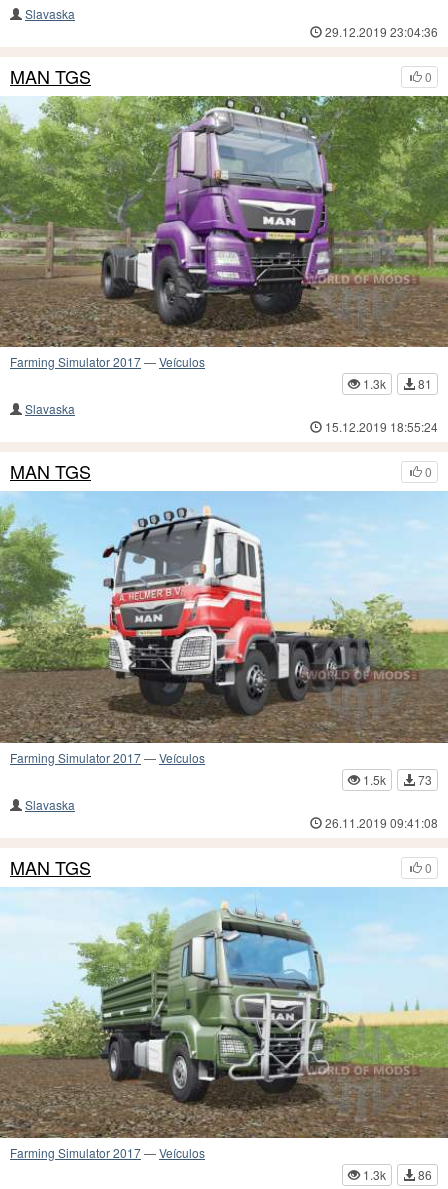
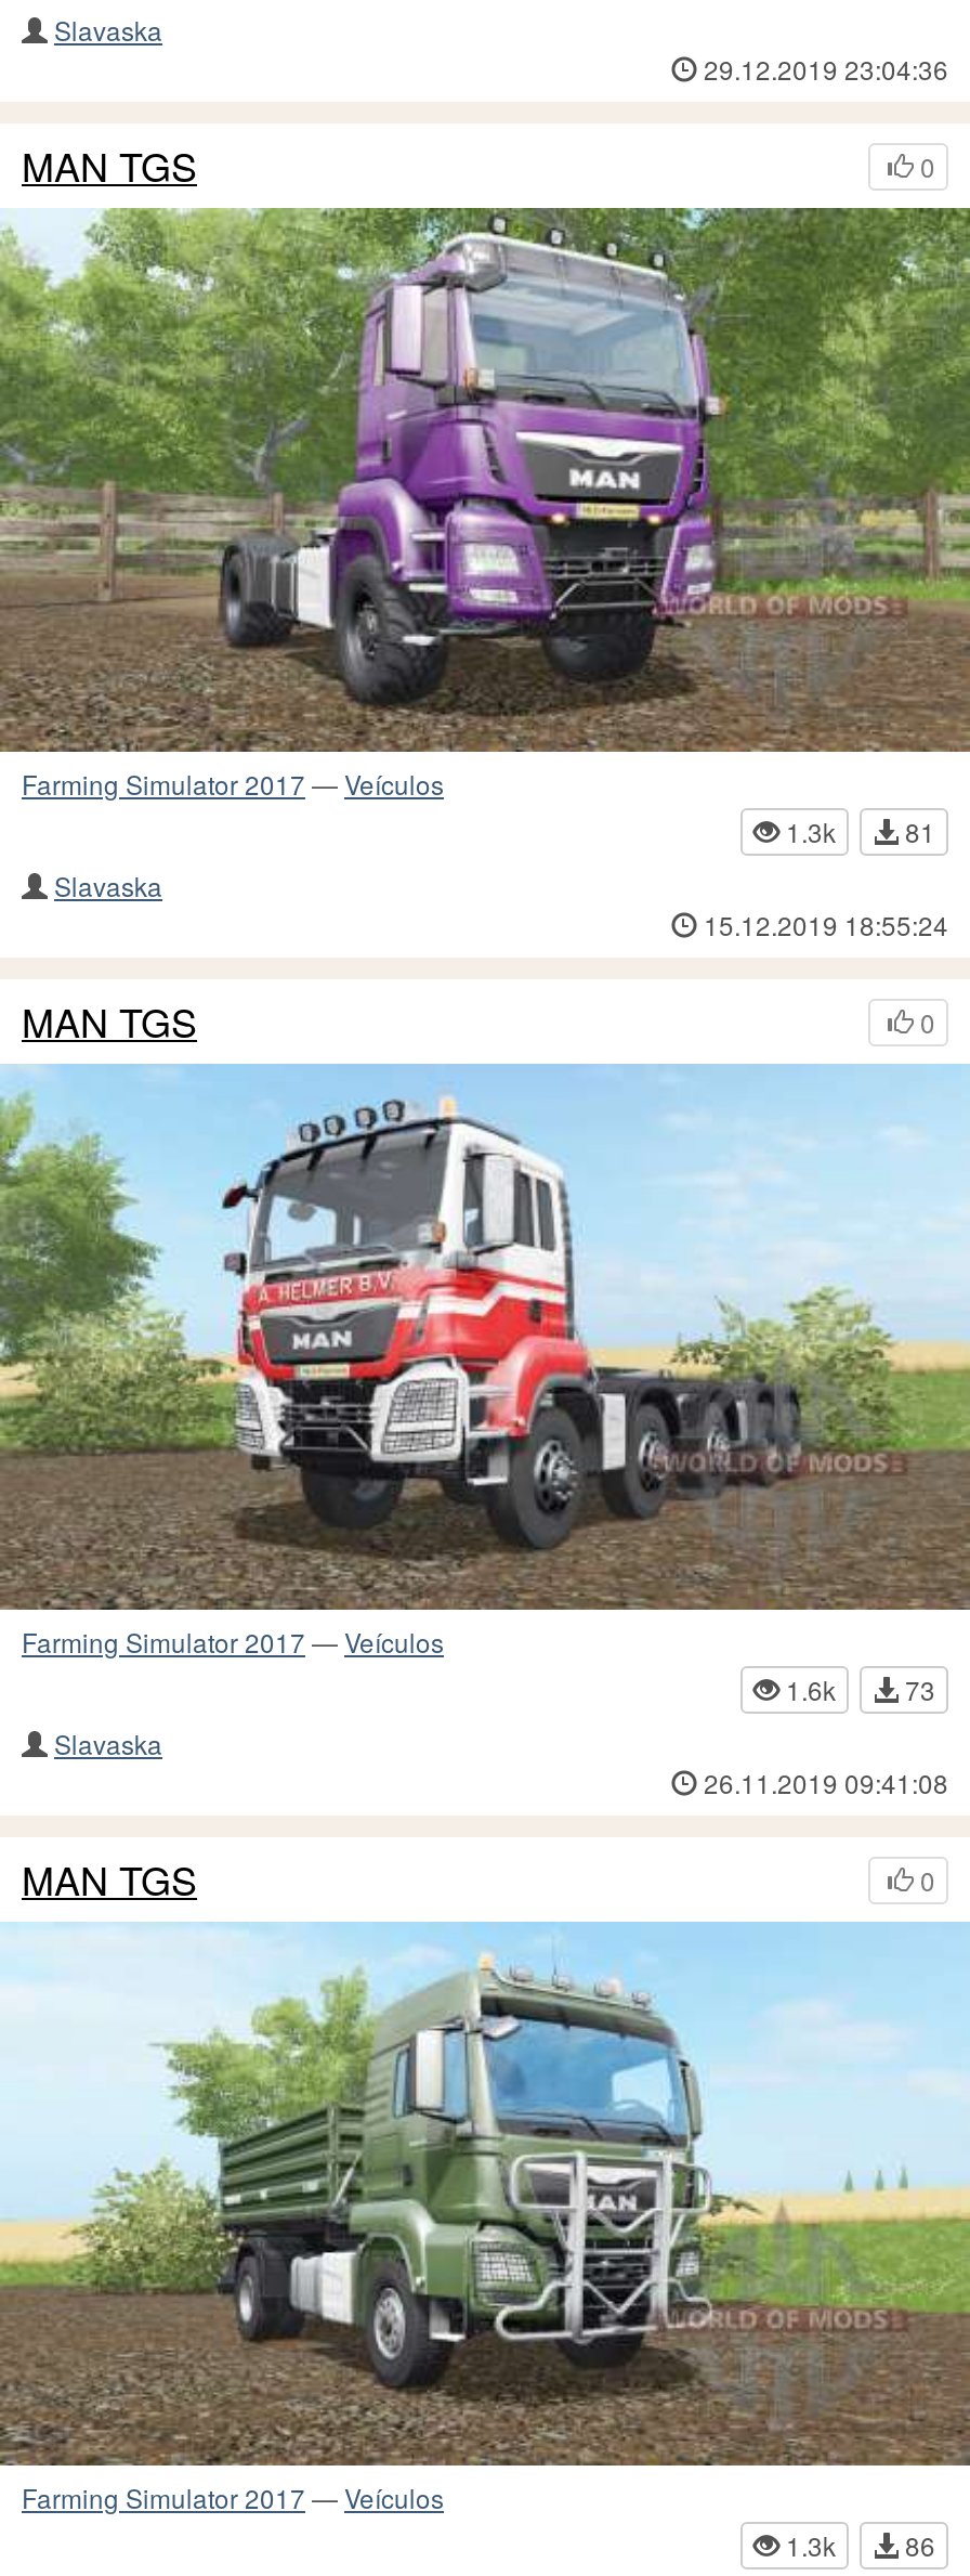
[363,771,432,788] 1.5k 73 -> [786,1670,935,1707] 1.6k 73

